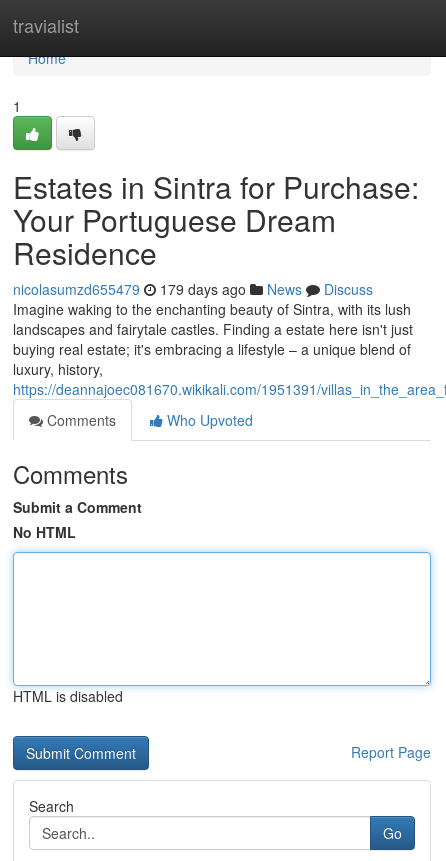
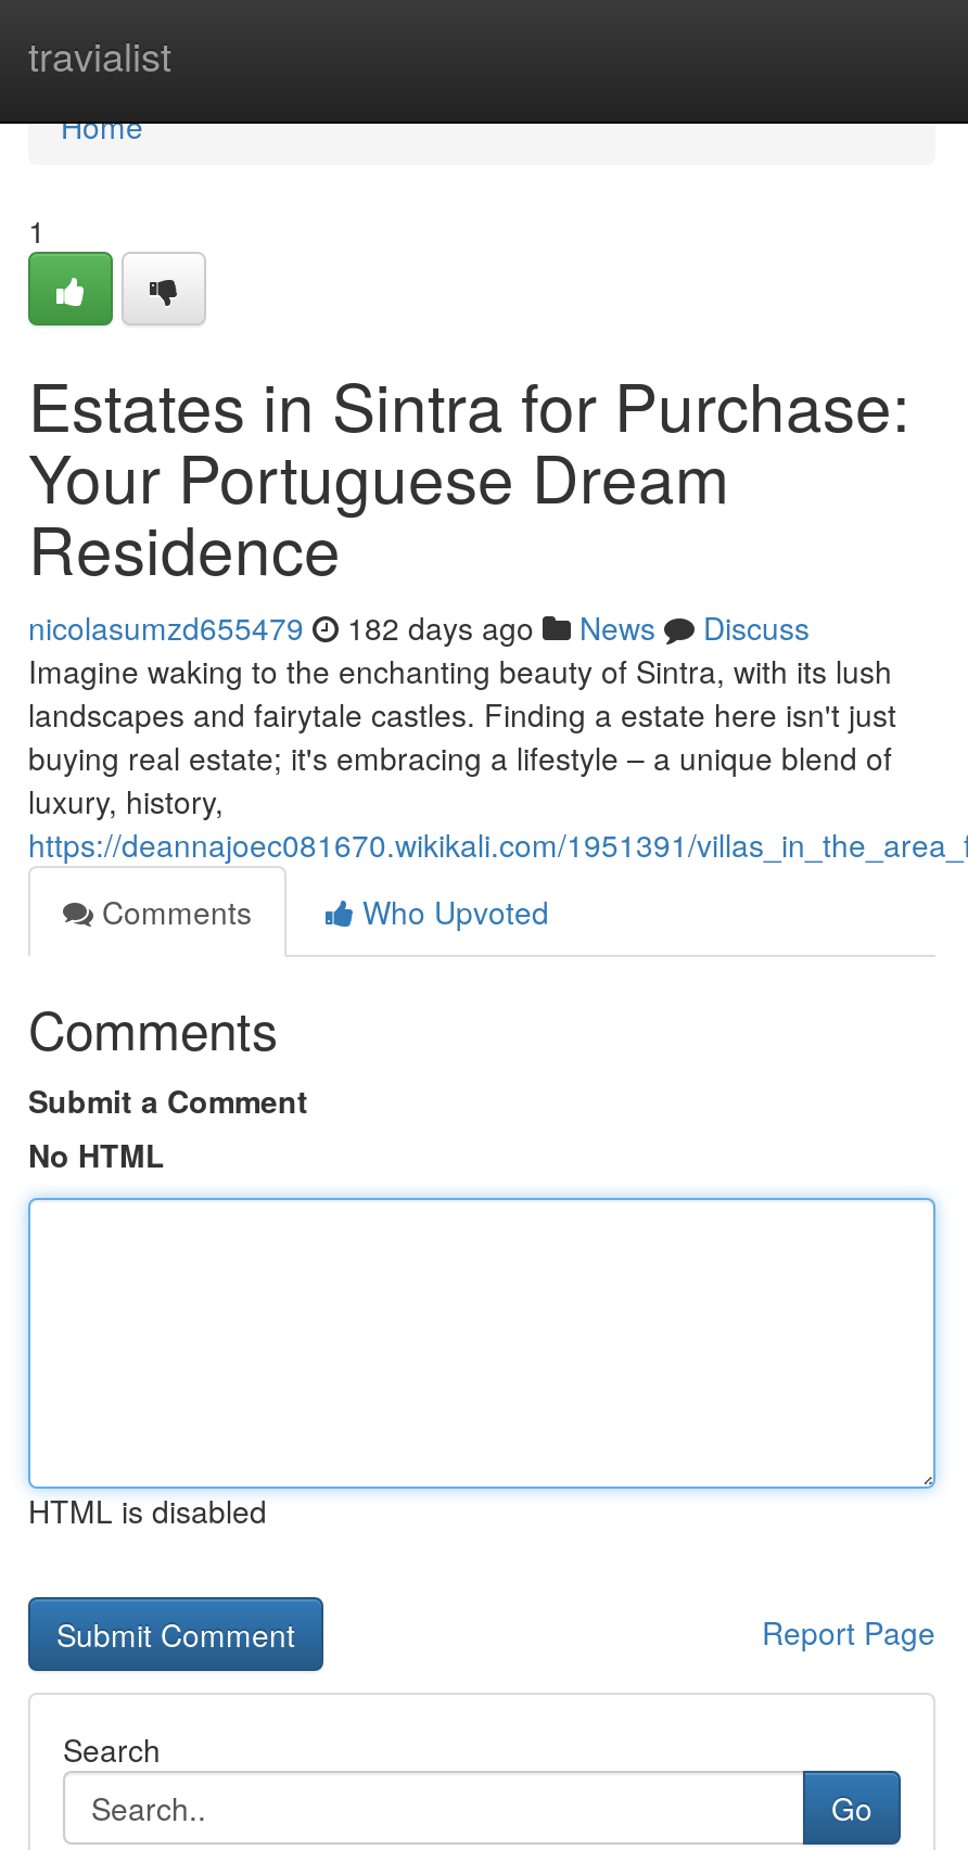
[13,279,373,299] nicolasumzd655479 179 days ago News Discuss -> [28,605,810,649] nicolasumzd655479 182 days ago News Discuss

